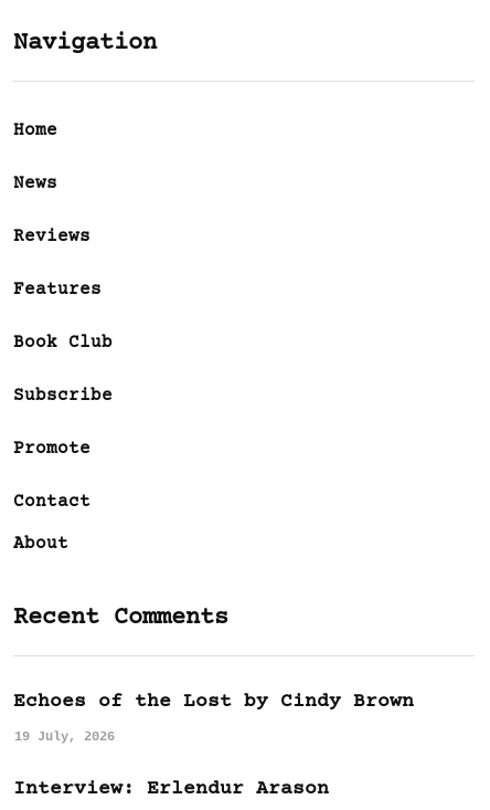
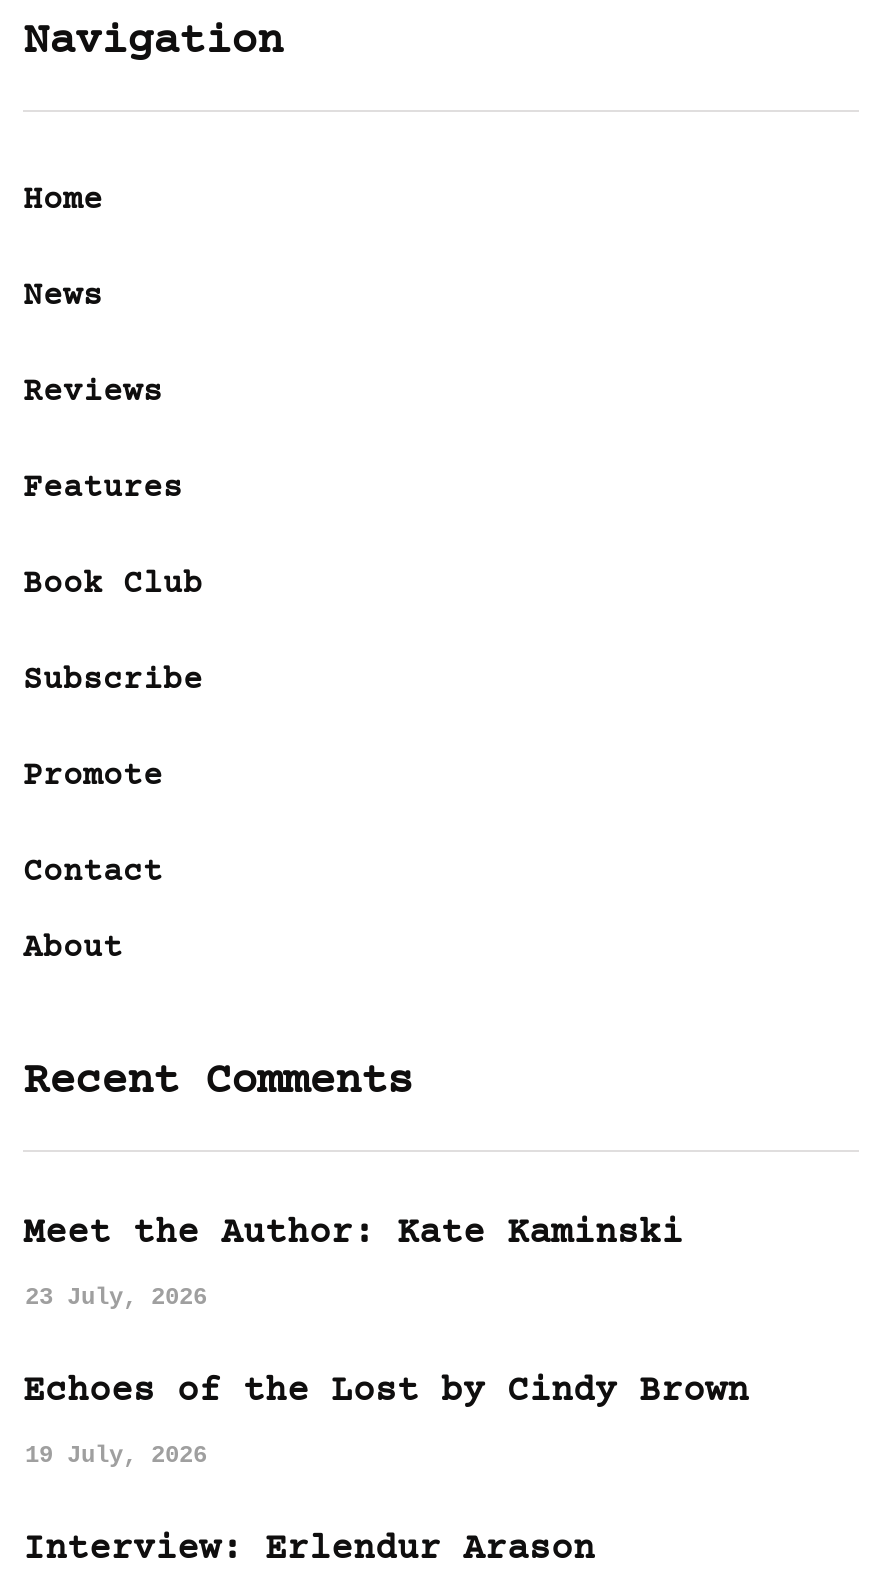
none -> [23,1214,683,1312] Meet the Author: Kate Kaminski | 23 July, 2026

